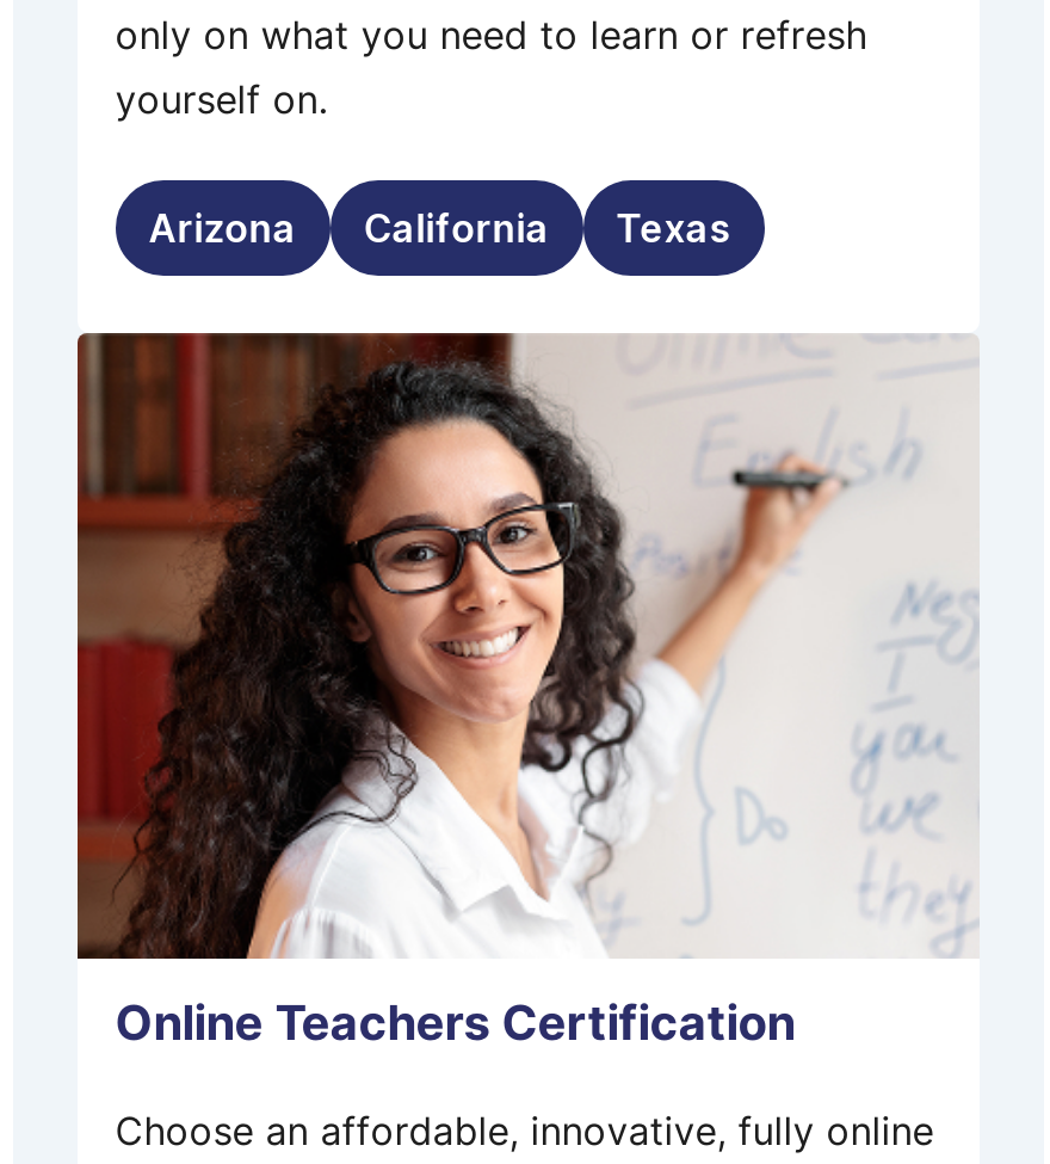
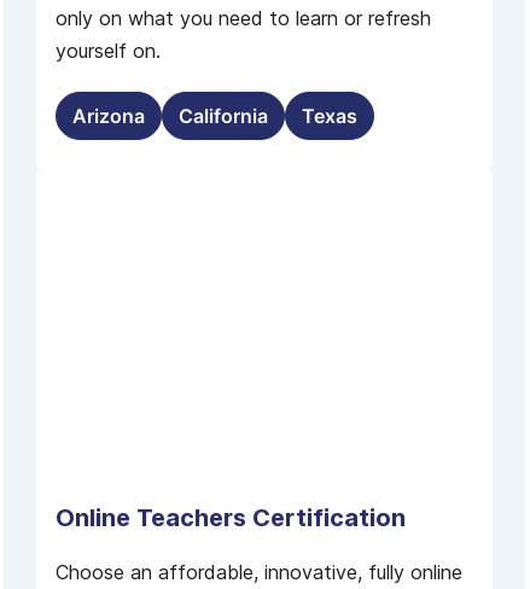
[75,331,980,961] [image] -> none

